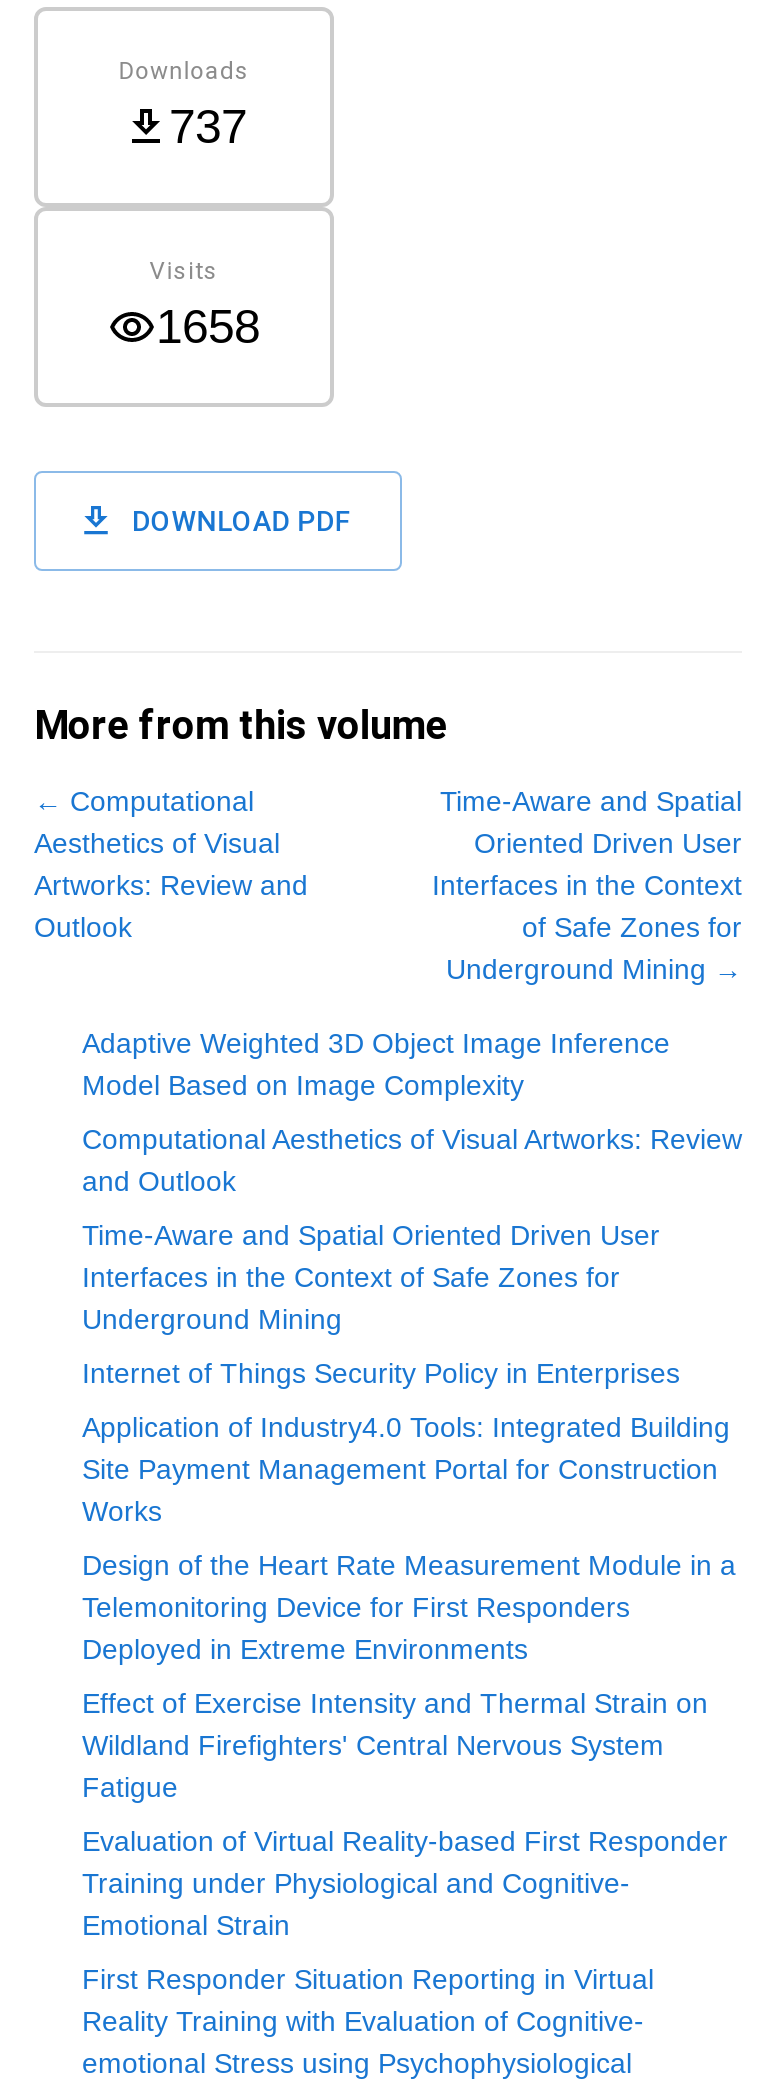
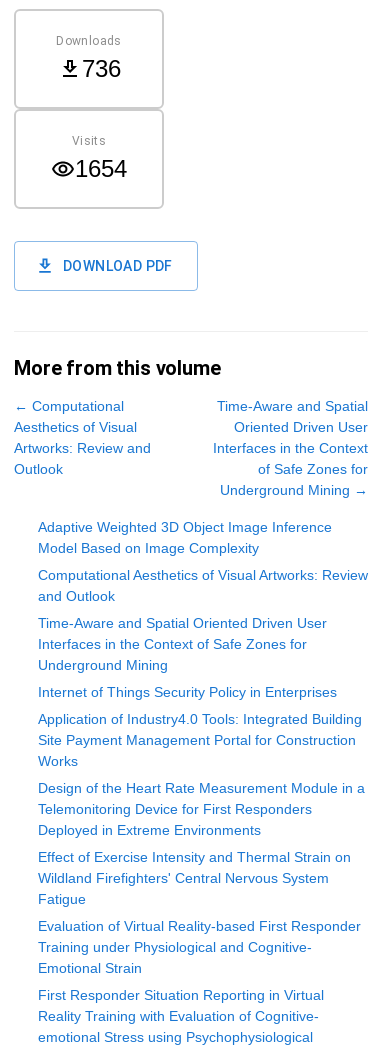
[169,98,247,152] 737 -> [81,54,120,81] 736
[156,298,260,352] 1658 -> [75,154,127,181] 1654

